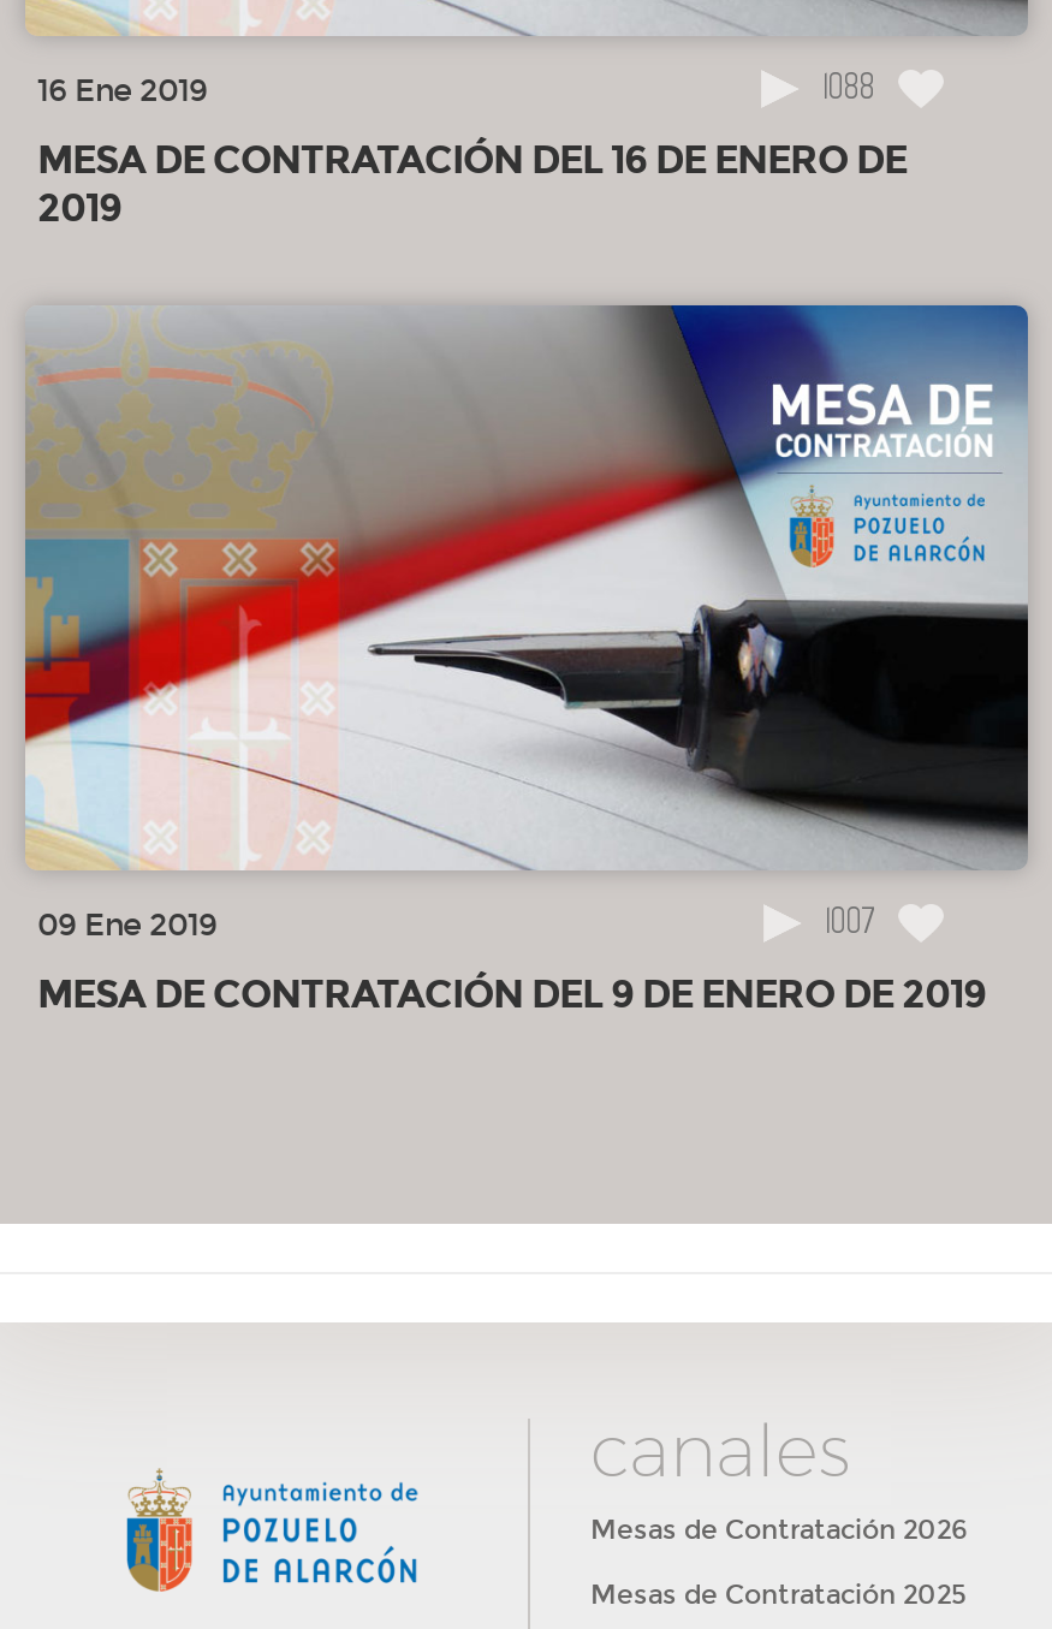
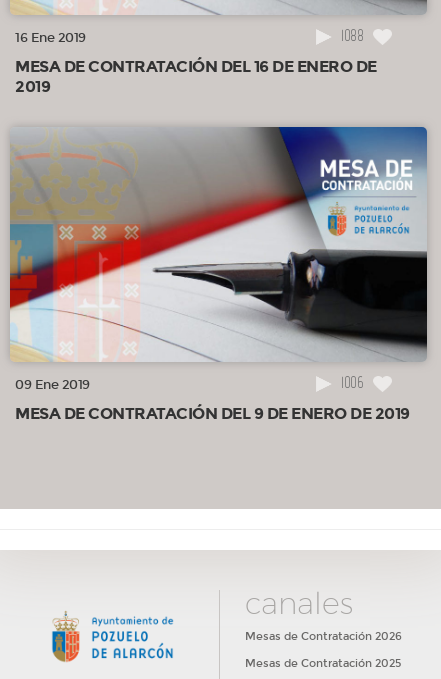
[824,894,874,942] 1007 -> [341,372,363,392] 1006

